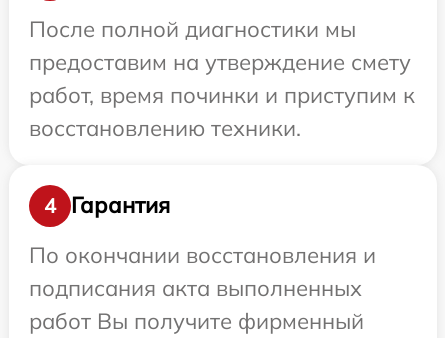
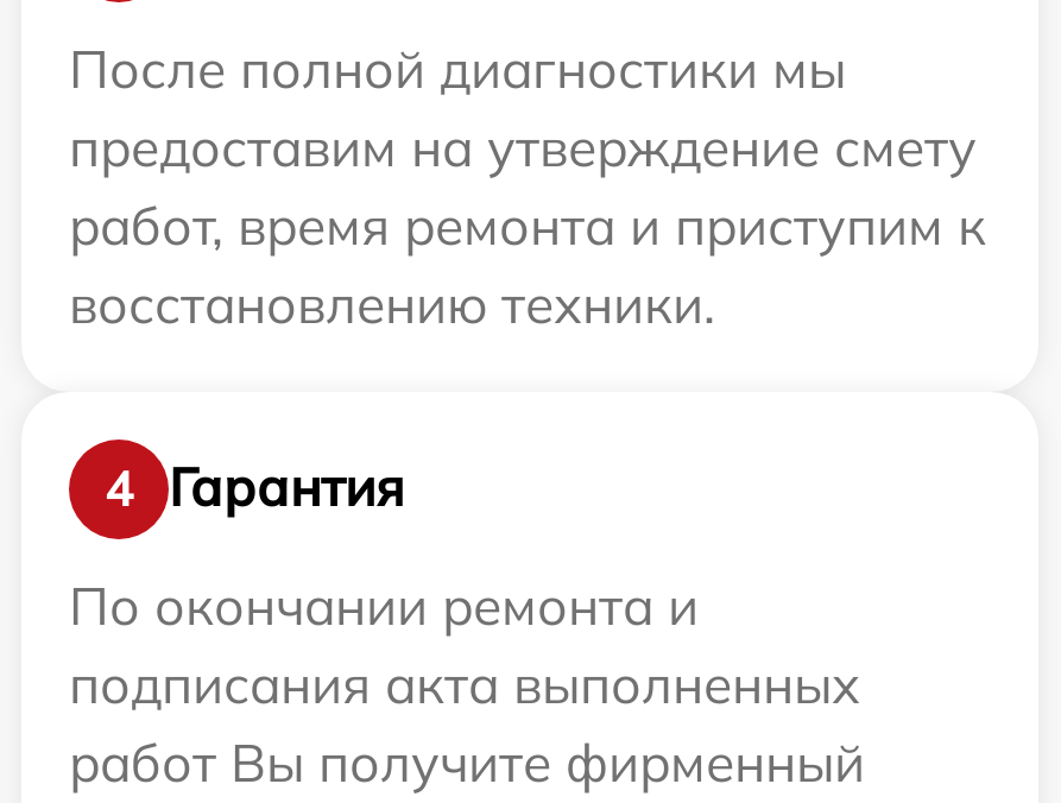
[29,80,415,108] работ, время починки и приступим к -> [69,191,986,258] работ, время ремонта и приступим к
[29,240,376,268] По окончании восстановления и -> [69,571,699,638] По окончании ремонта и

